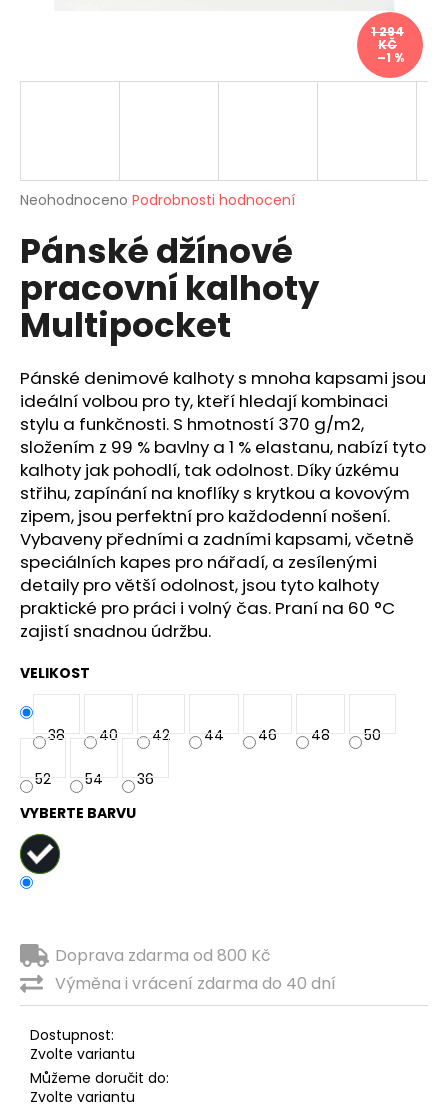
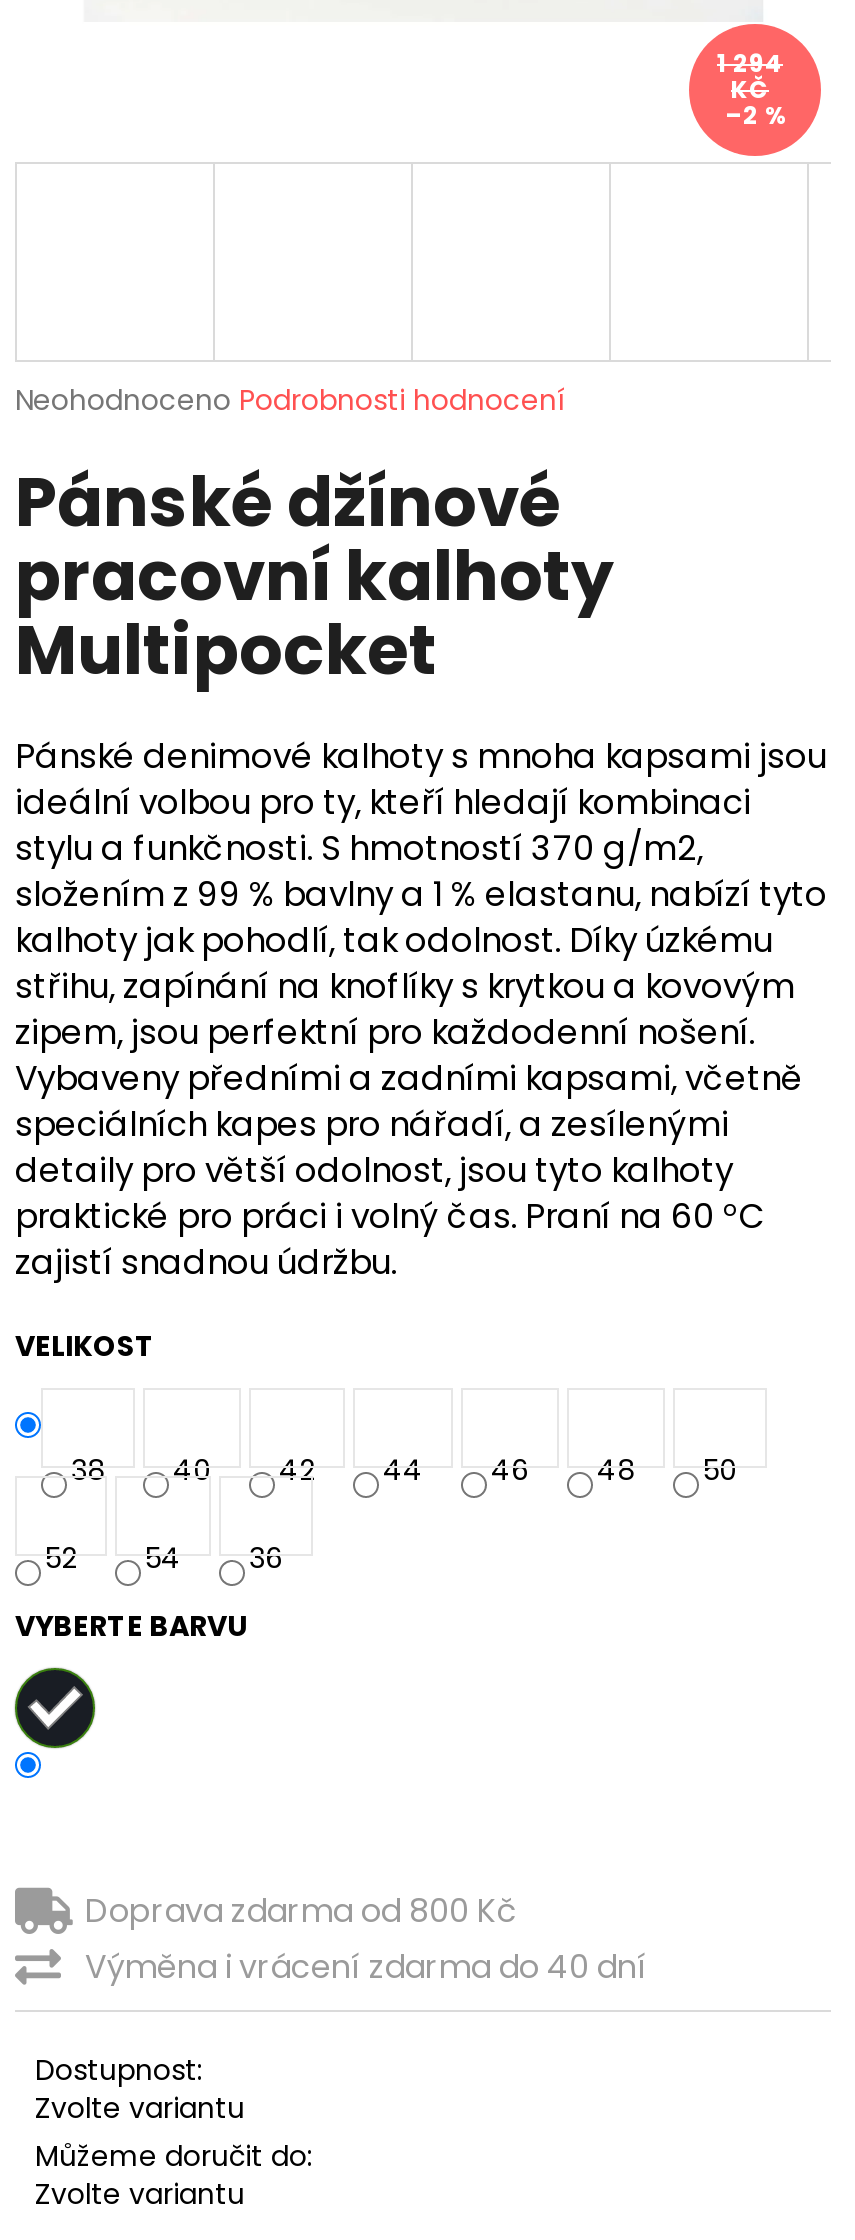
[376,49,403,66] –1 % -> [725,98,785,132] –2 %

